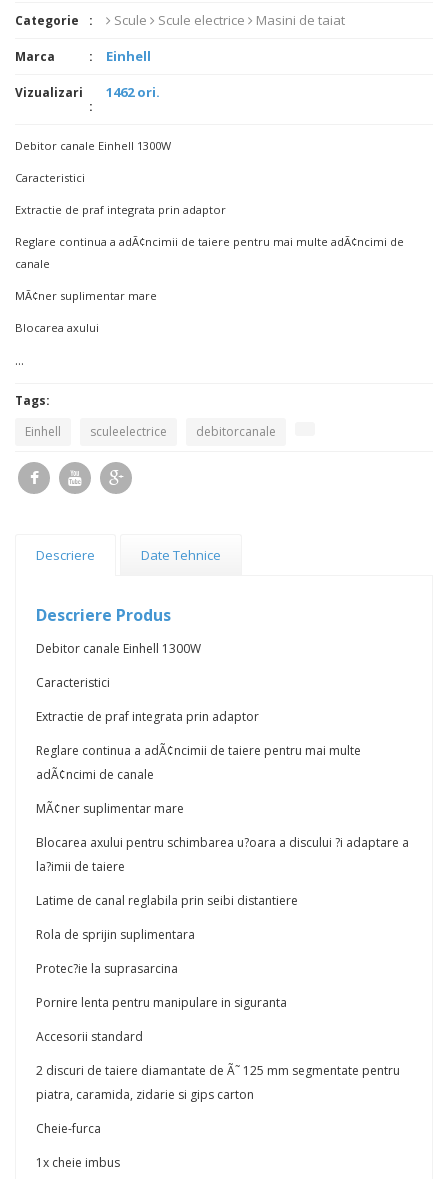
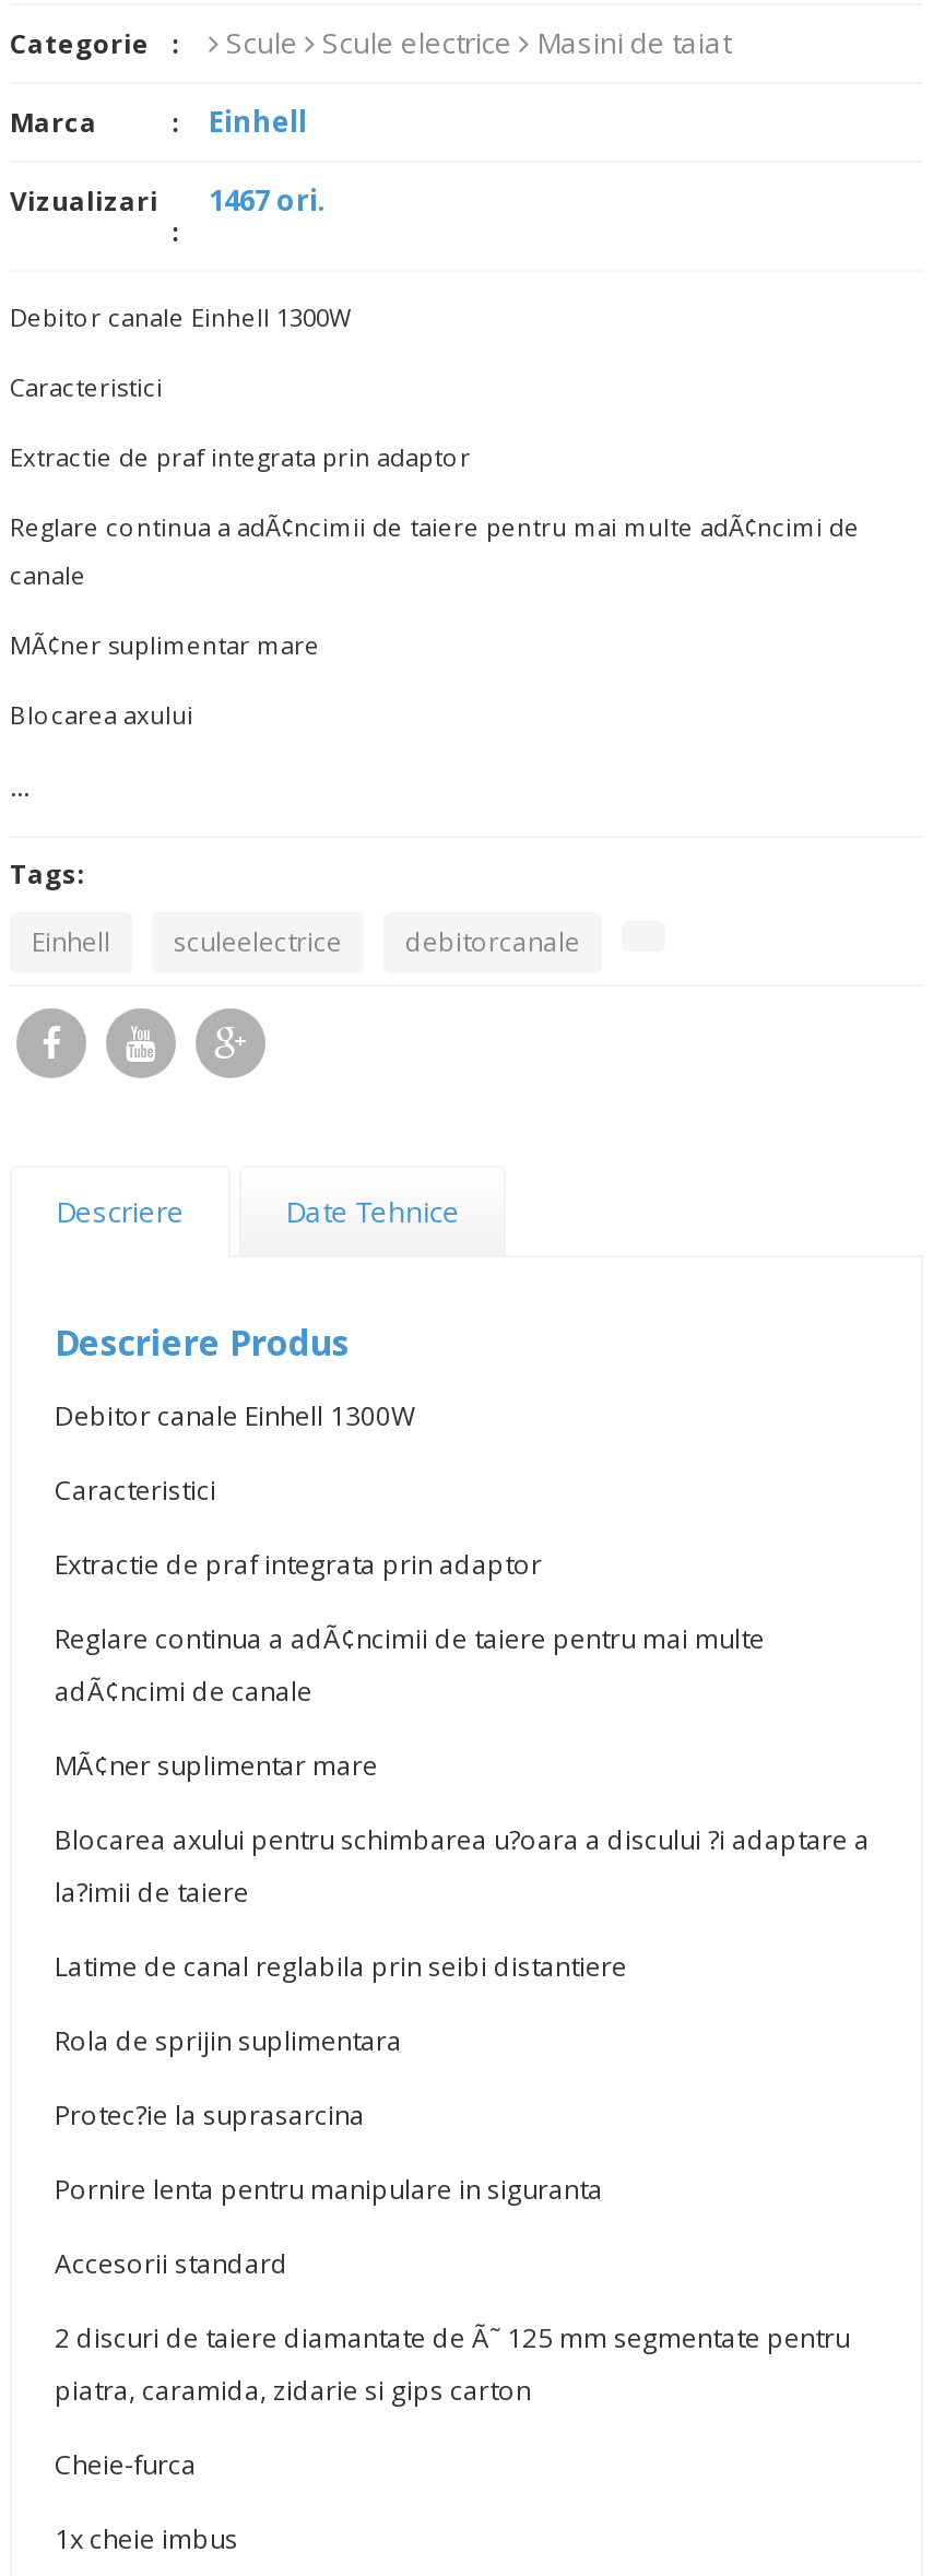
[15,83,160,101] Vizualizari 1462 ori. -> [10,180,327,219] Vizualizari 1467 ori.

